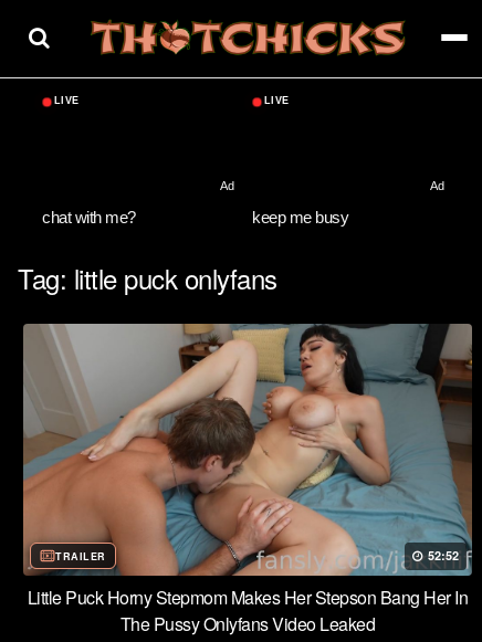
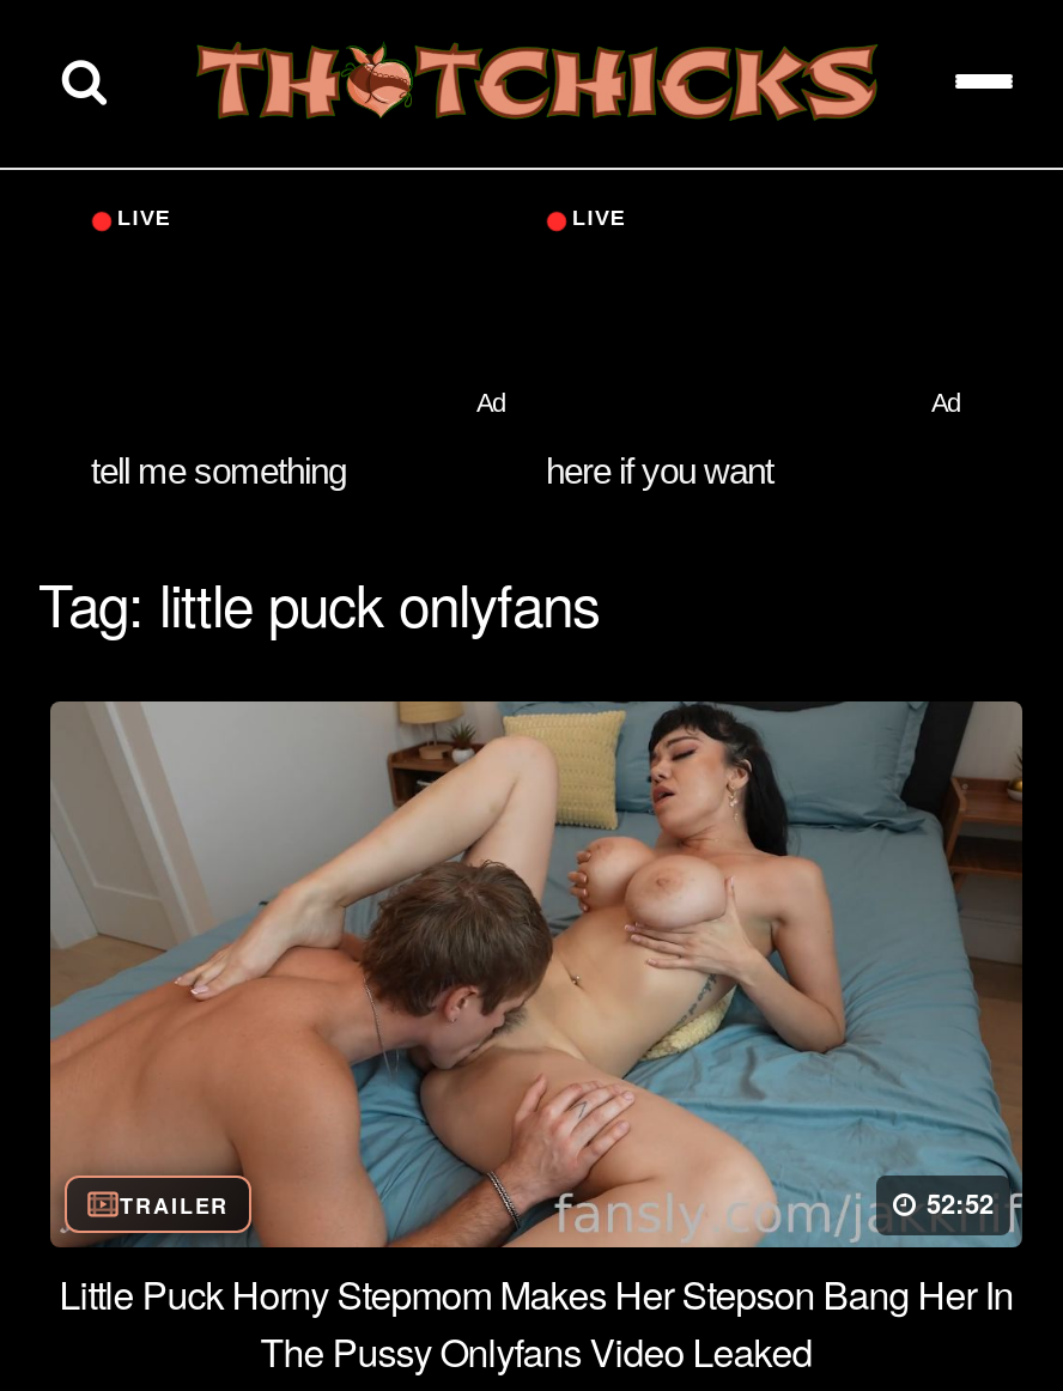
[42,207,348,226] chat with me? | keep me busy -> [91,449,773,490] tell me something | here if you want

